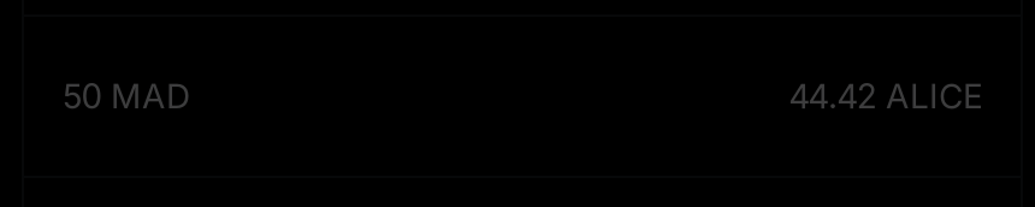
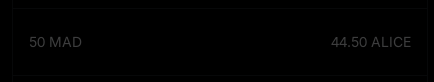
[789,75,982,116] 44.42 ALICE -> [331,33,411,50] 44.50 ALICE

